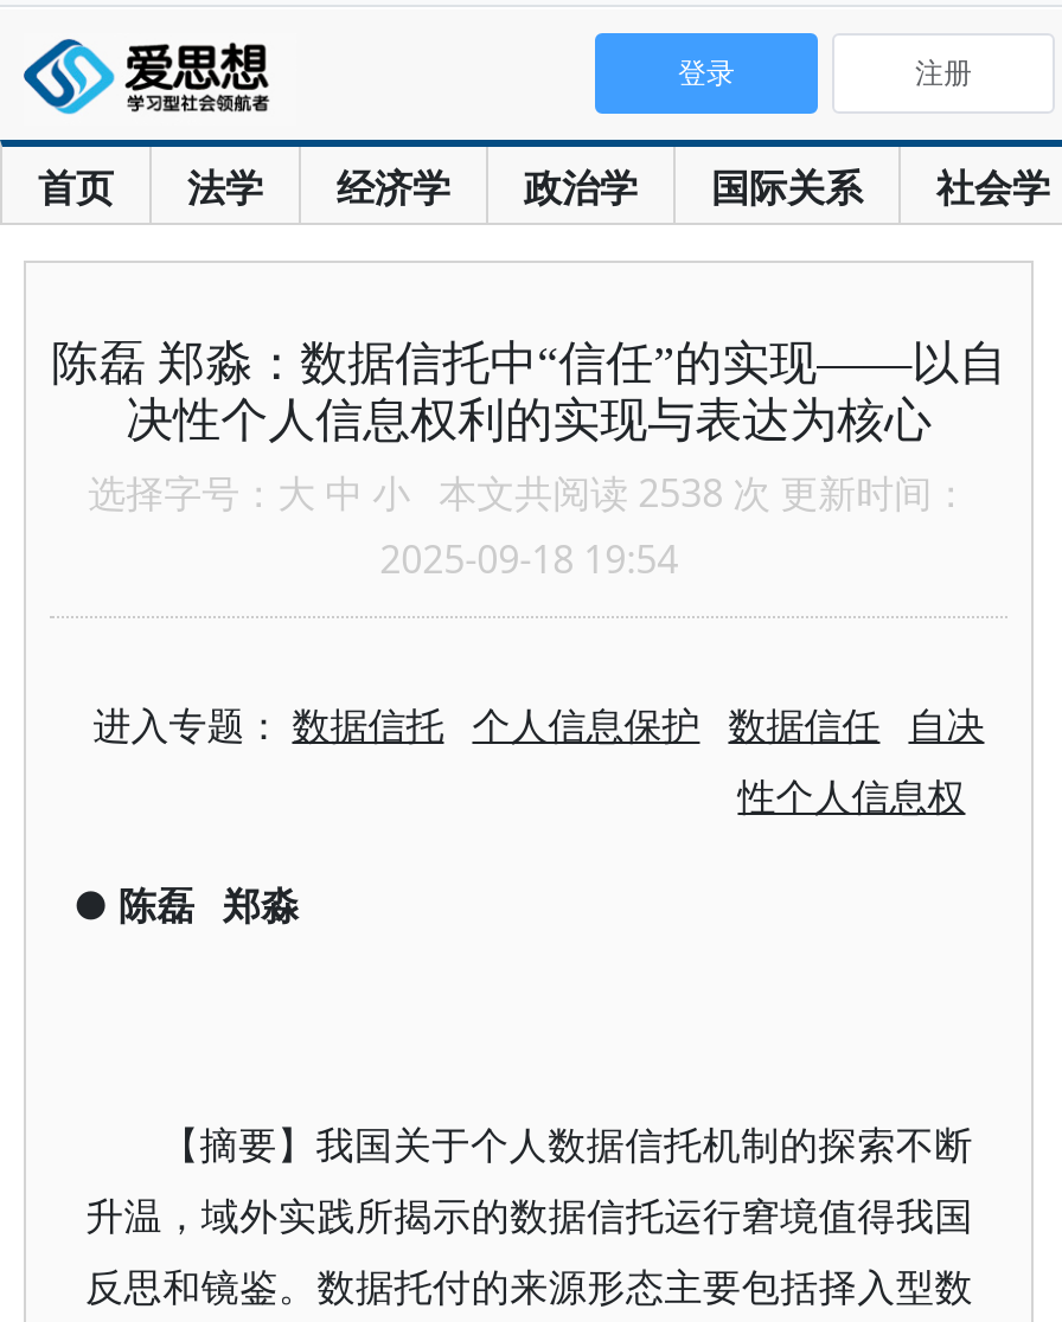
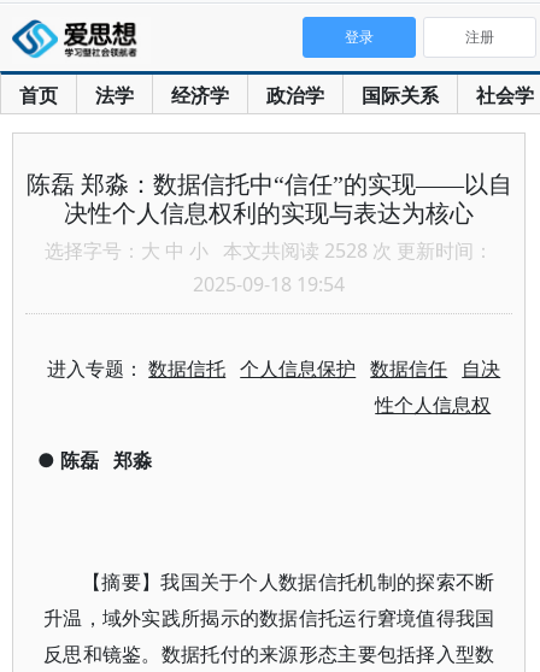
[88,467,970,519] 选择字号：大 中 小本文共阅读 2538 次 更新时间： -> [45,237,493,264] 选择字号：大 中 小本文共阅读 2528 次 更新时间：

